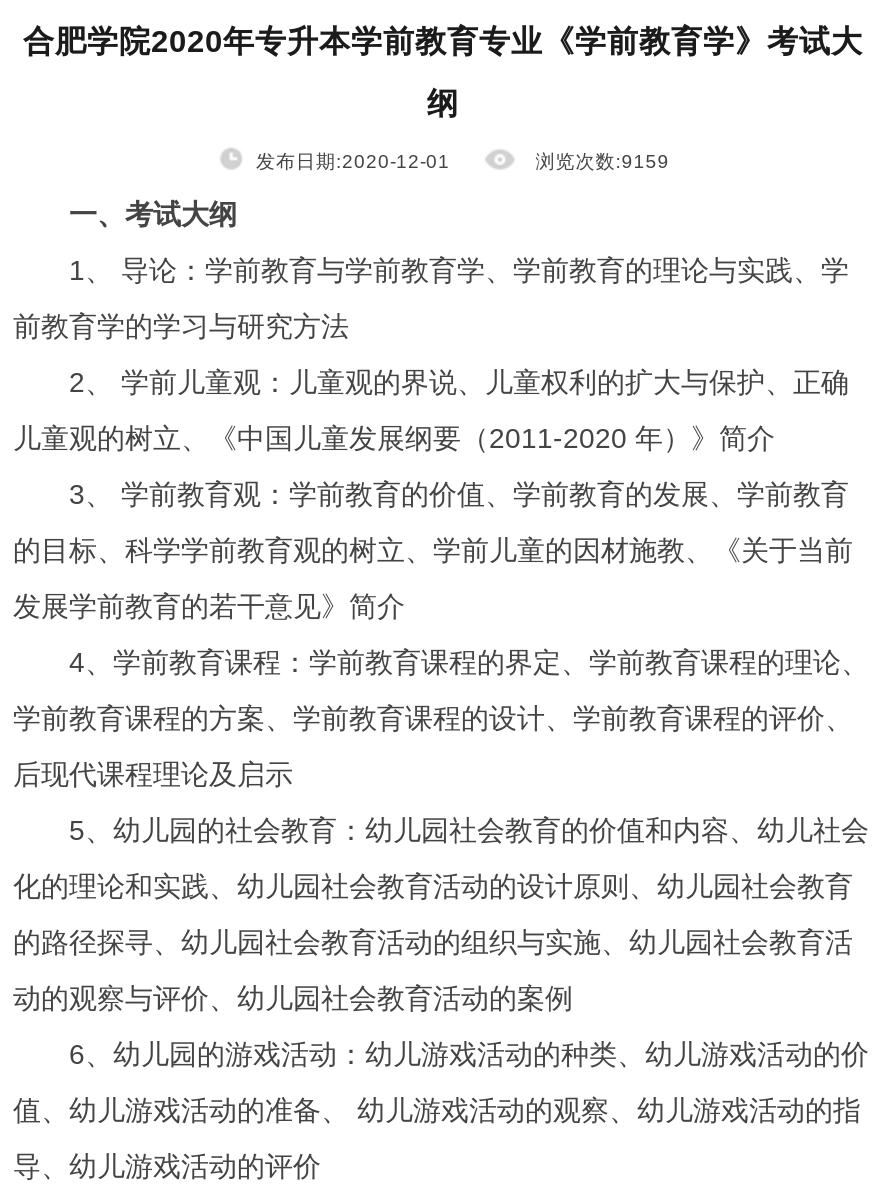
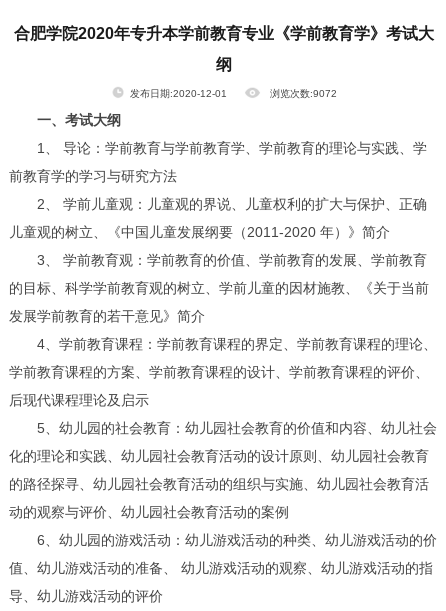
[535,151,669,173] 浏览次数:9159 -> [270,88,337,99] 浏览次数:9072

